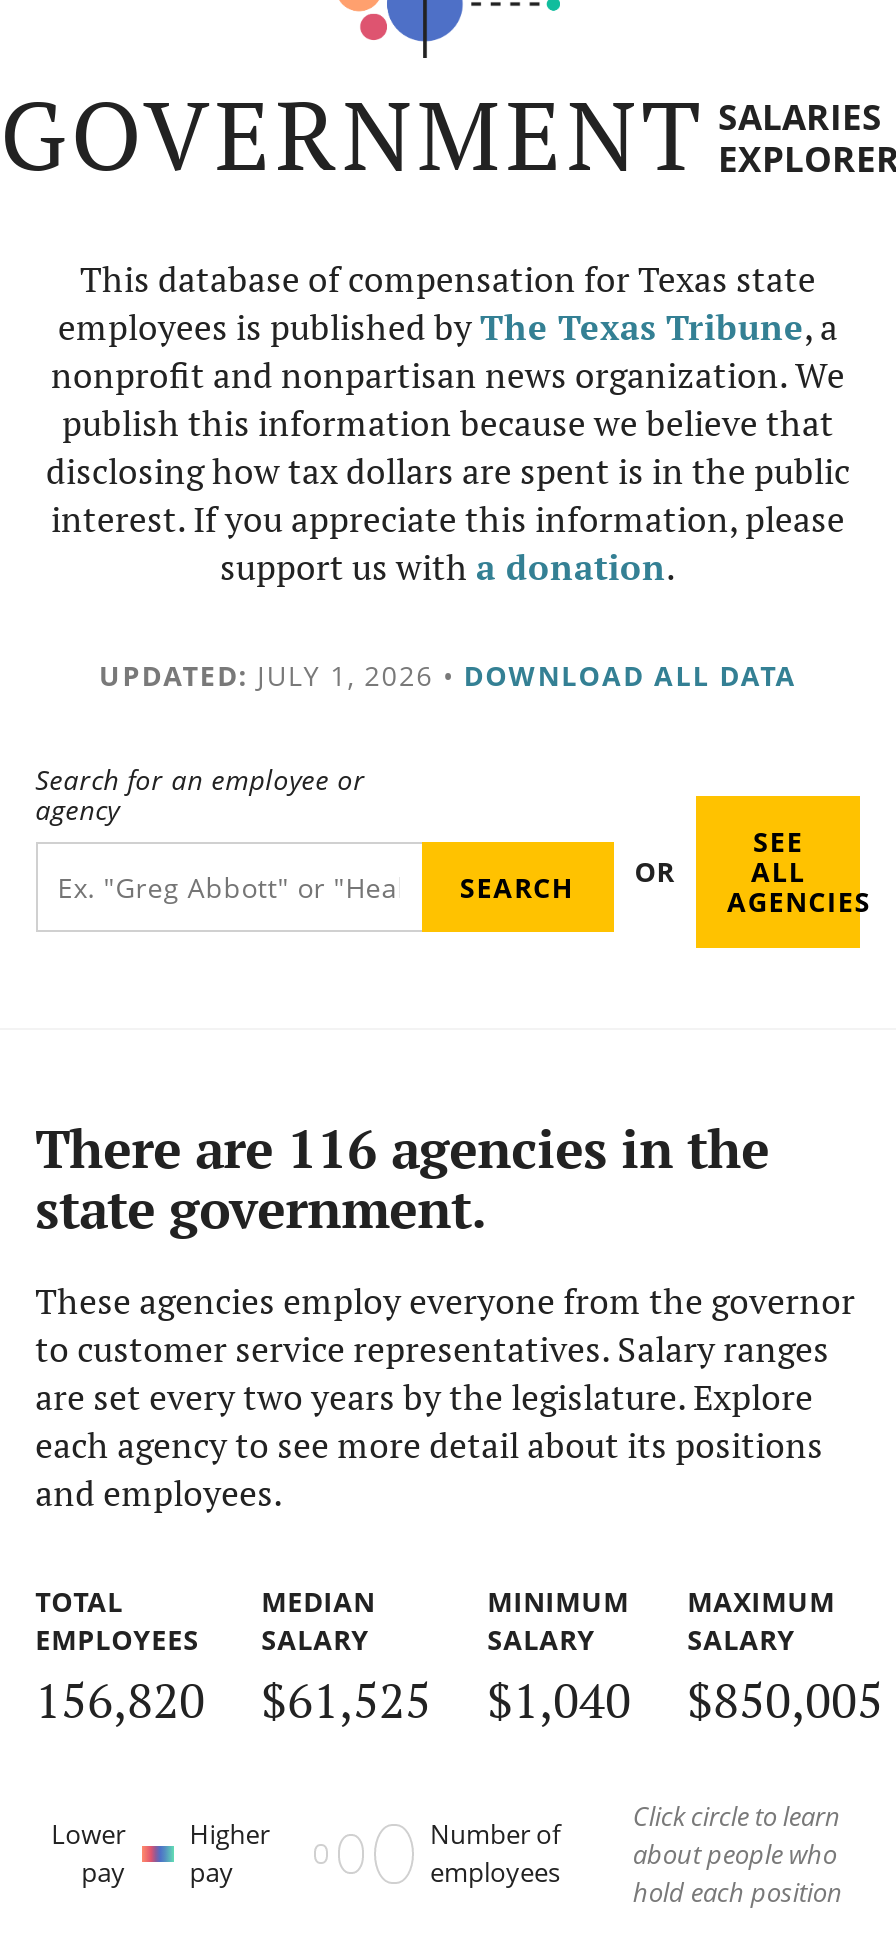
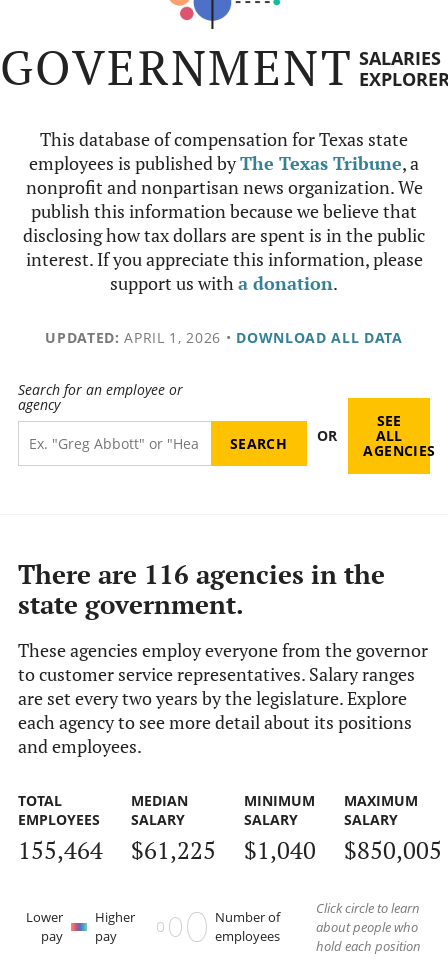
[99,656,797,694] UPDATED: JULY 1, 2026 • DOWNLOAD ALL DATA -> [45,328,403,347] UPDATED: APRIL 1, 2026 • DOWNLOAD ALL DATA
[35,1667,205,1731] 156,820 -> [18,834,103,866] 155,464
[261,1667,431,1731] $61,525 -> [131,834,216,866] $61,225

